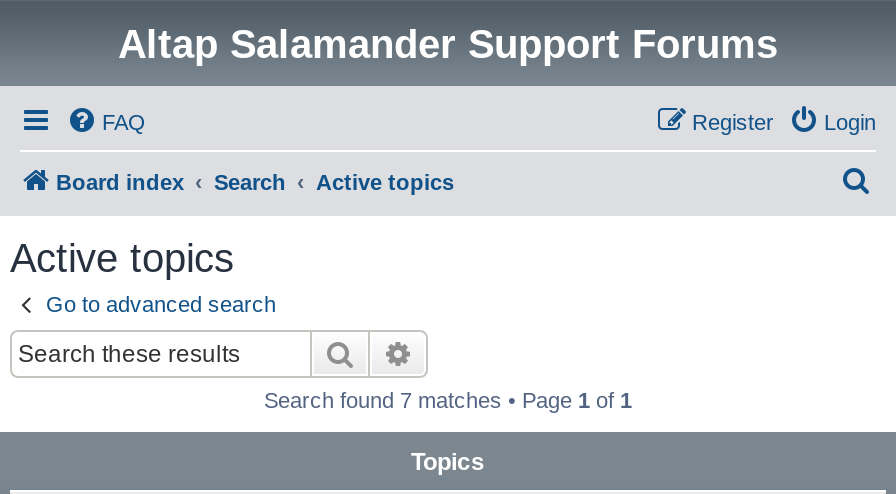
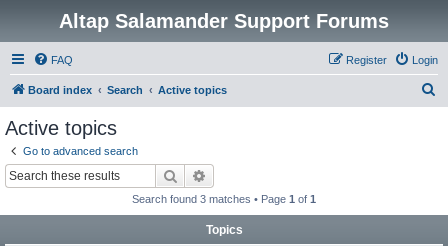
[264,387,632,411] Search found 7 matches • Page 1 of 1 -> [132,192,316,204] Search found 3 matches • Page 1 of 1

